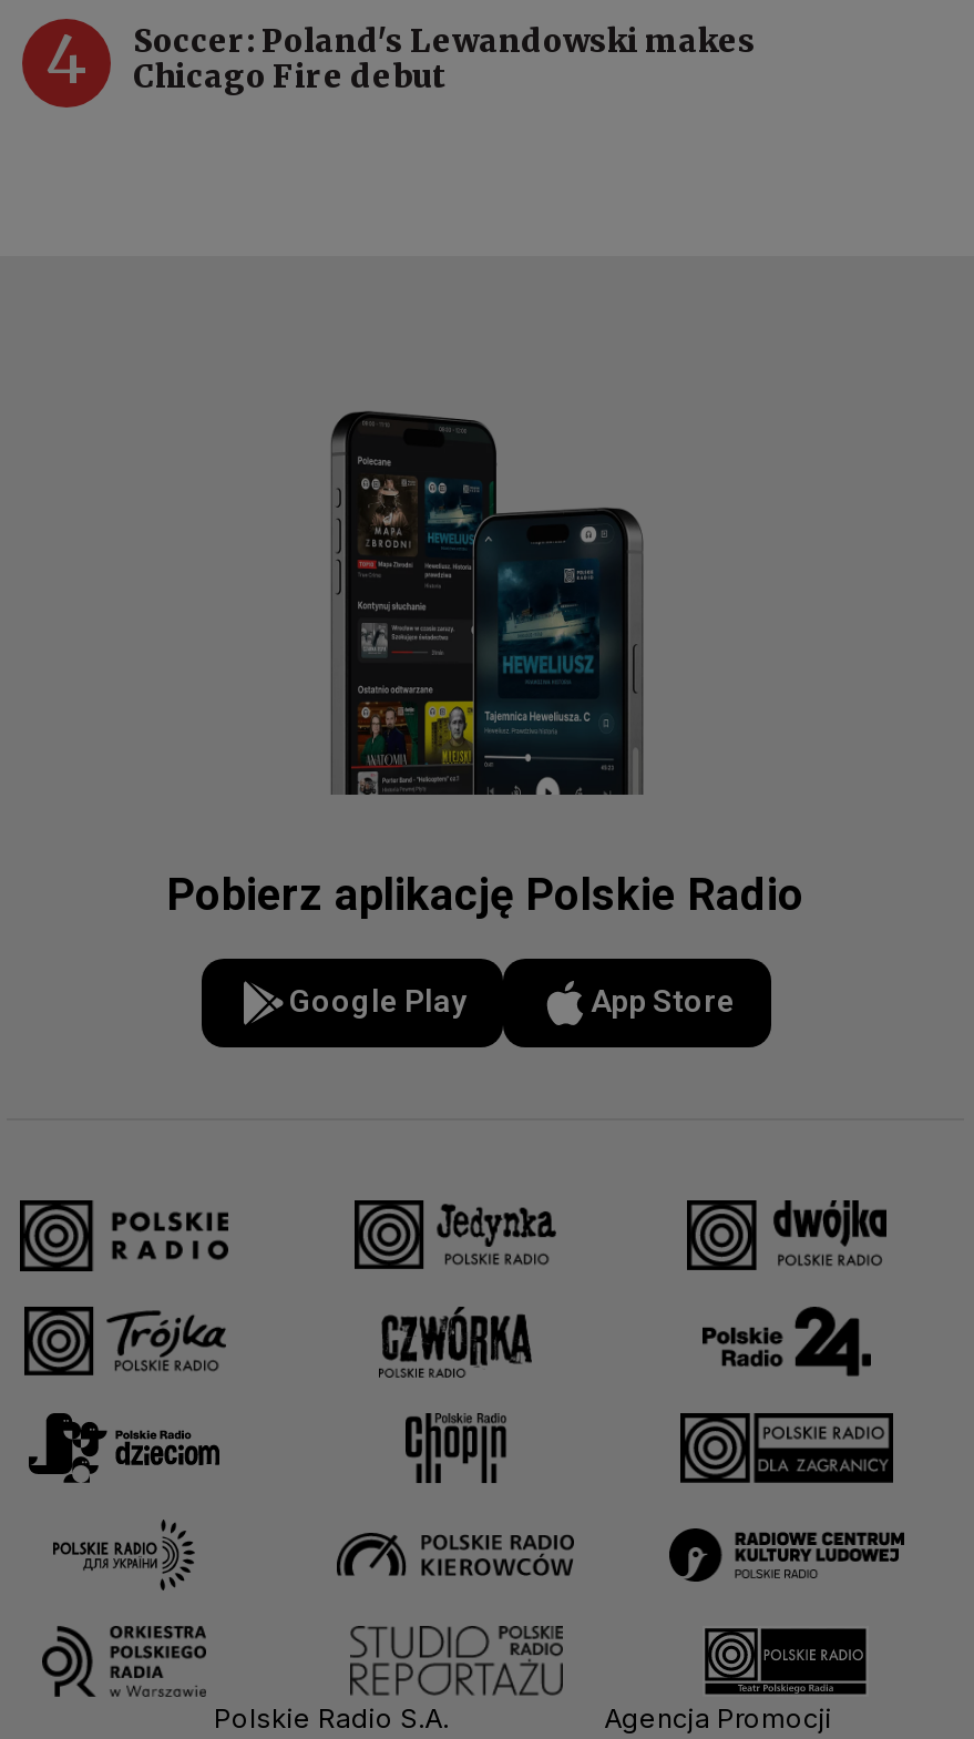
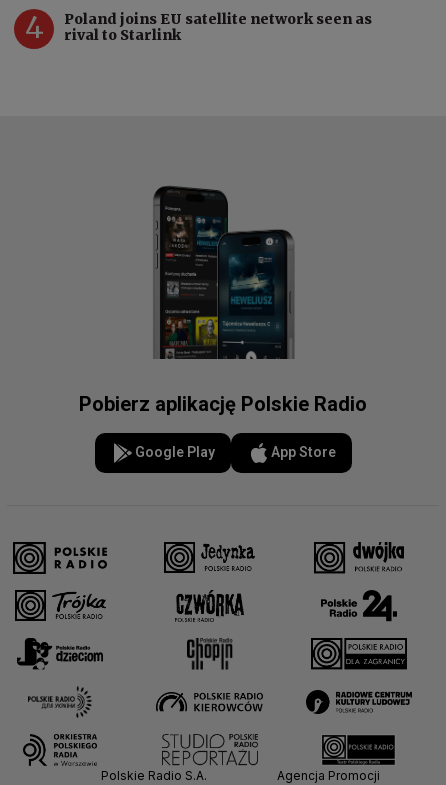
[133,21,756,96] Soccer: Poland's Lewandowski makes | Chicago Fire debut -> [64,10,372,44] Poland joins EU satellite network seen as | rival to Starlink

